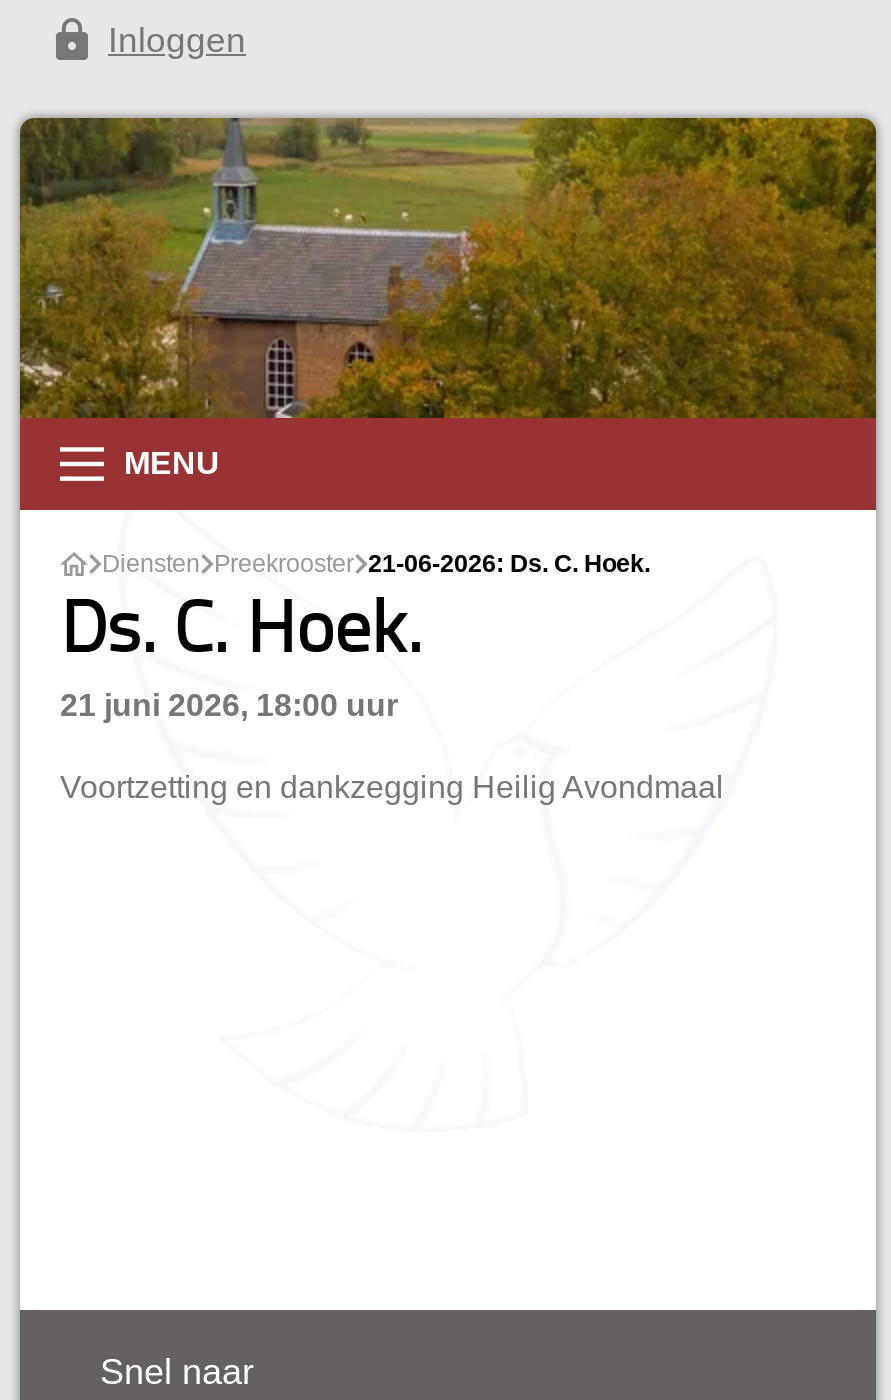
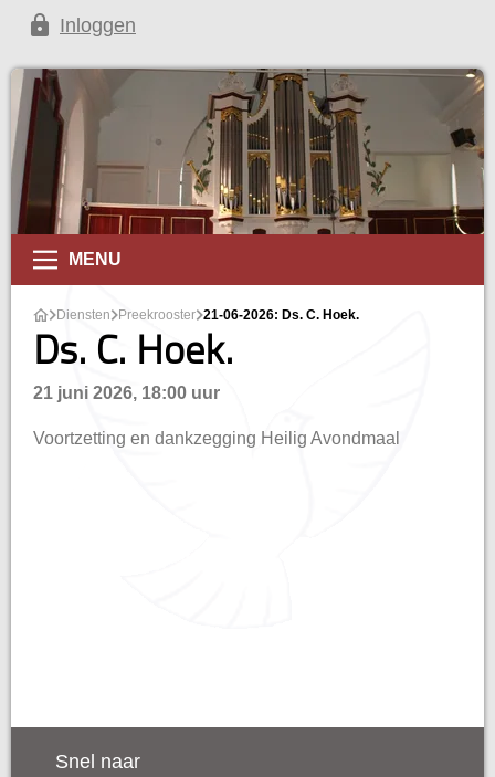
[18,116,878,420] [image] -> [11,69,484,235] [image]

